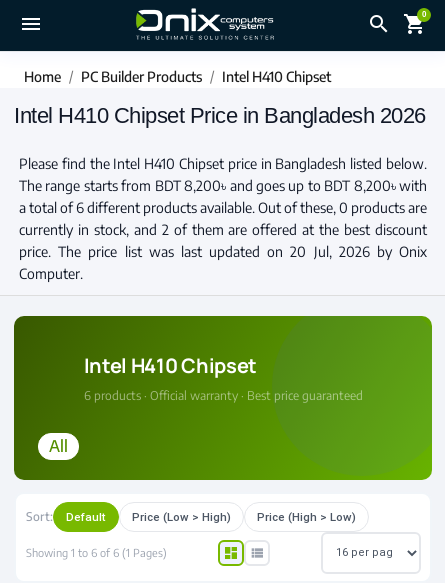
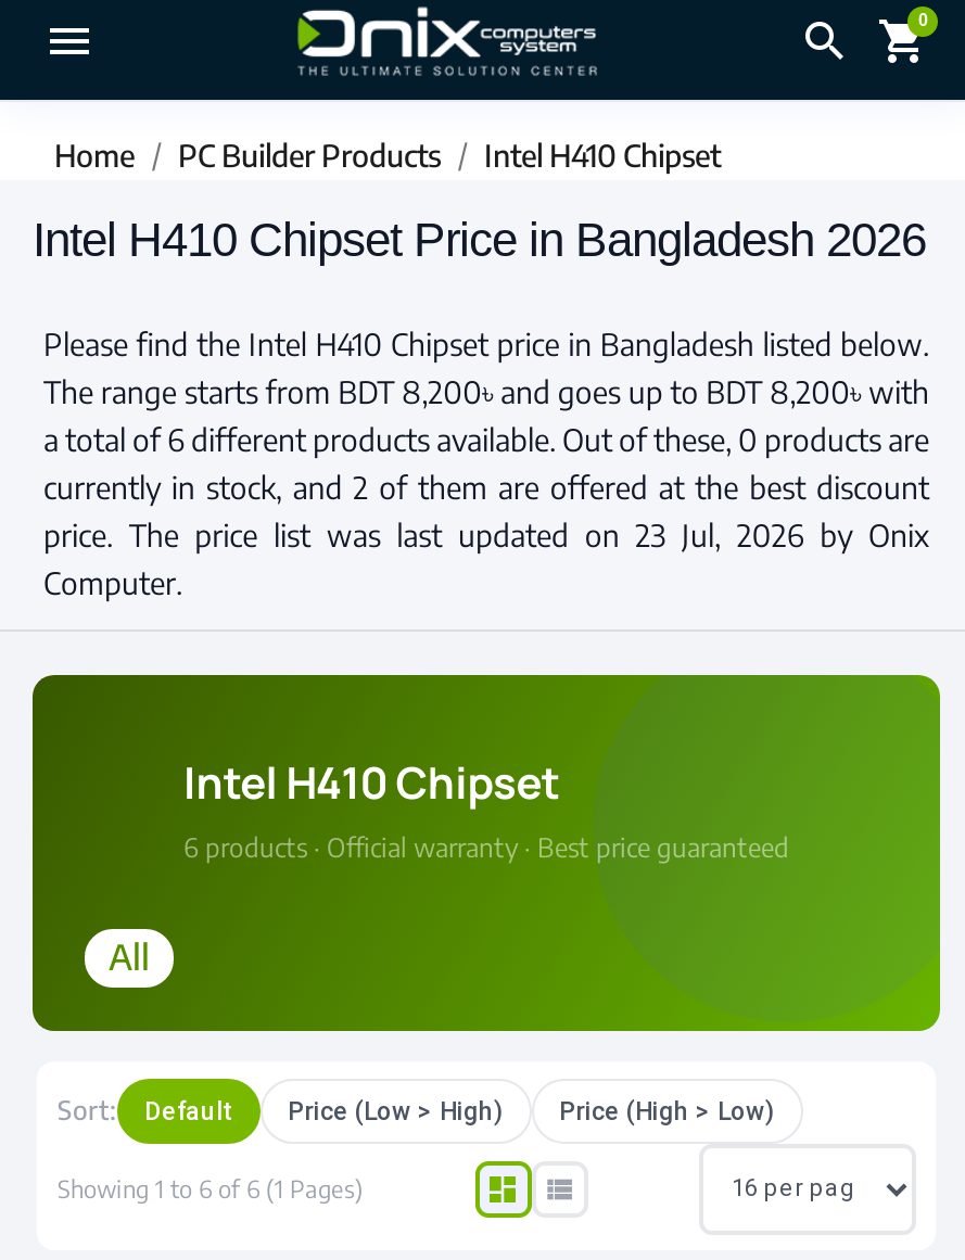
[19,243,427,260] price. The price list was last updated on 20 Jul, 2026 by Onix -> [43,517,929,553] price. The price list was last updated on 23 Jul, 2026 by Onix

